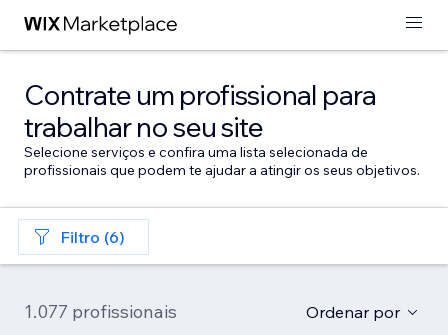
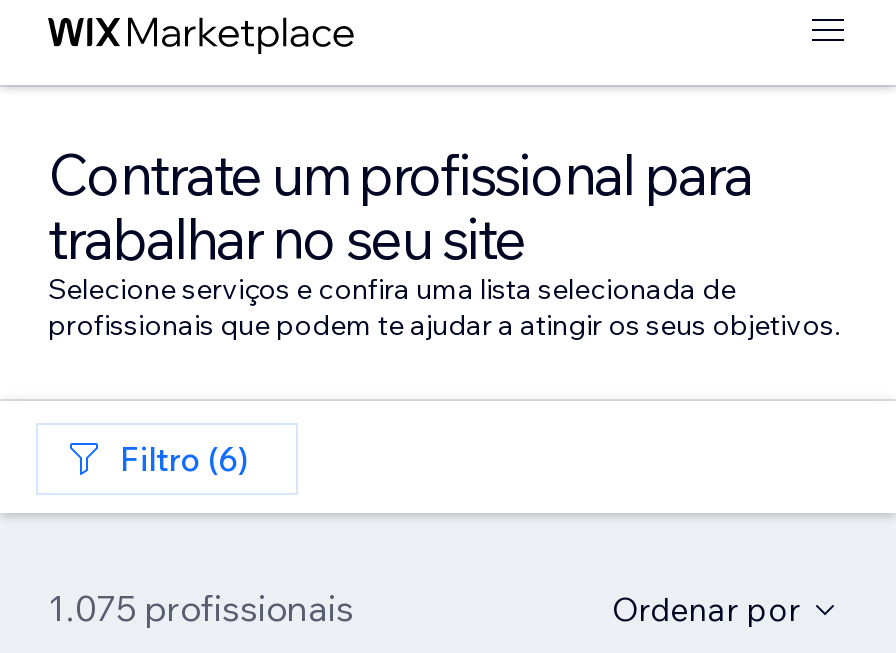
[24,300,177,323] 1.077 profissionais -> [48,585,354,631] 1.075 profissionais

